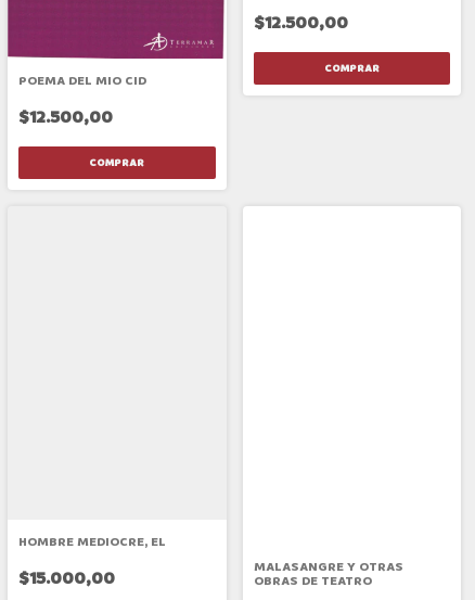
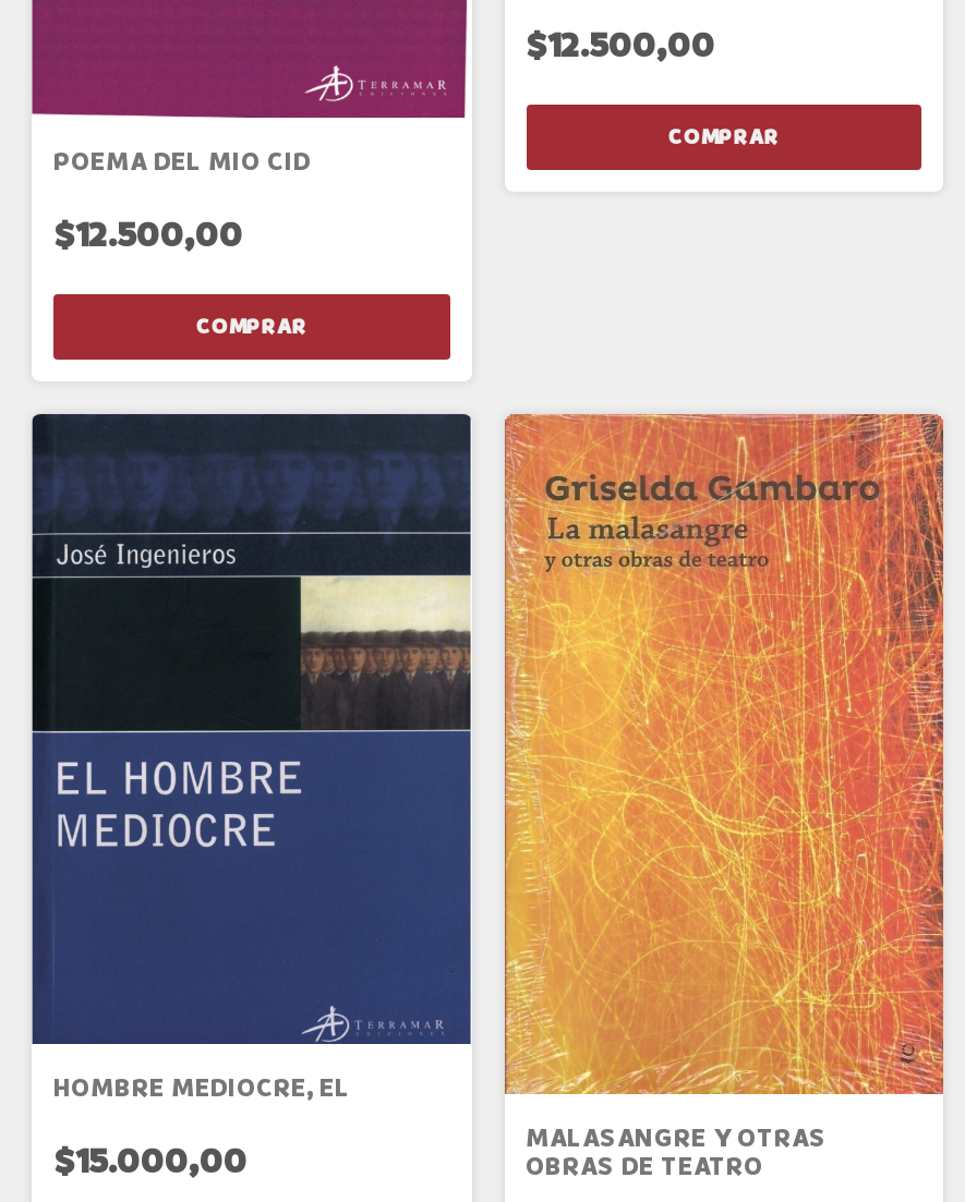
none -> [29,412,472,1046] [image]
none -> [503,412,945,1096] [image]

